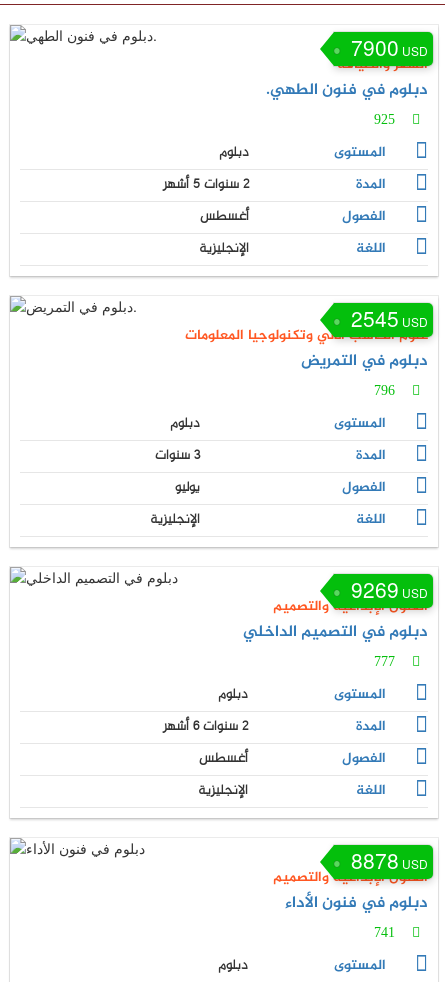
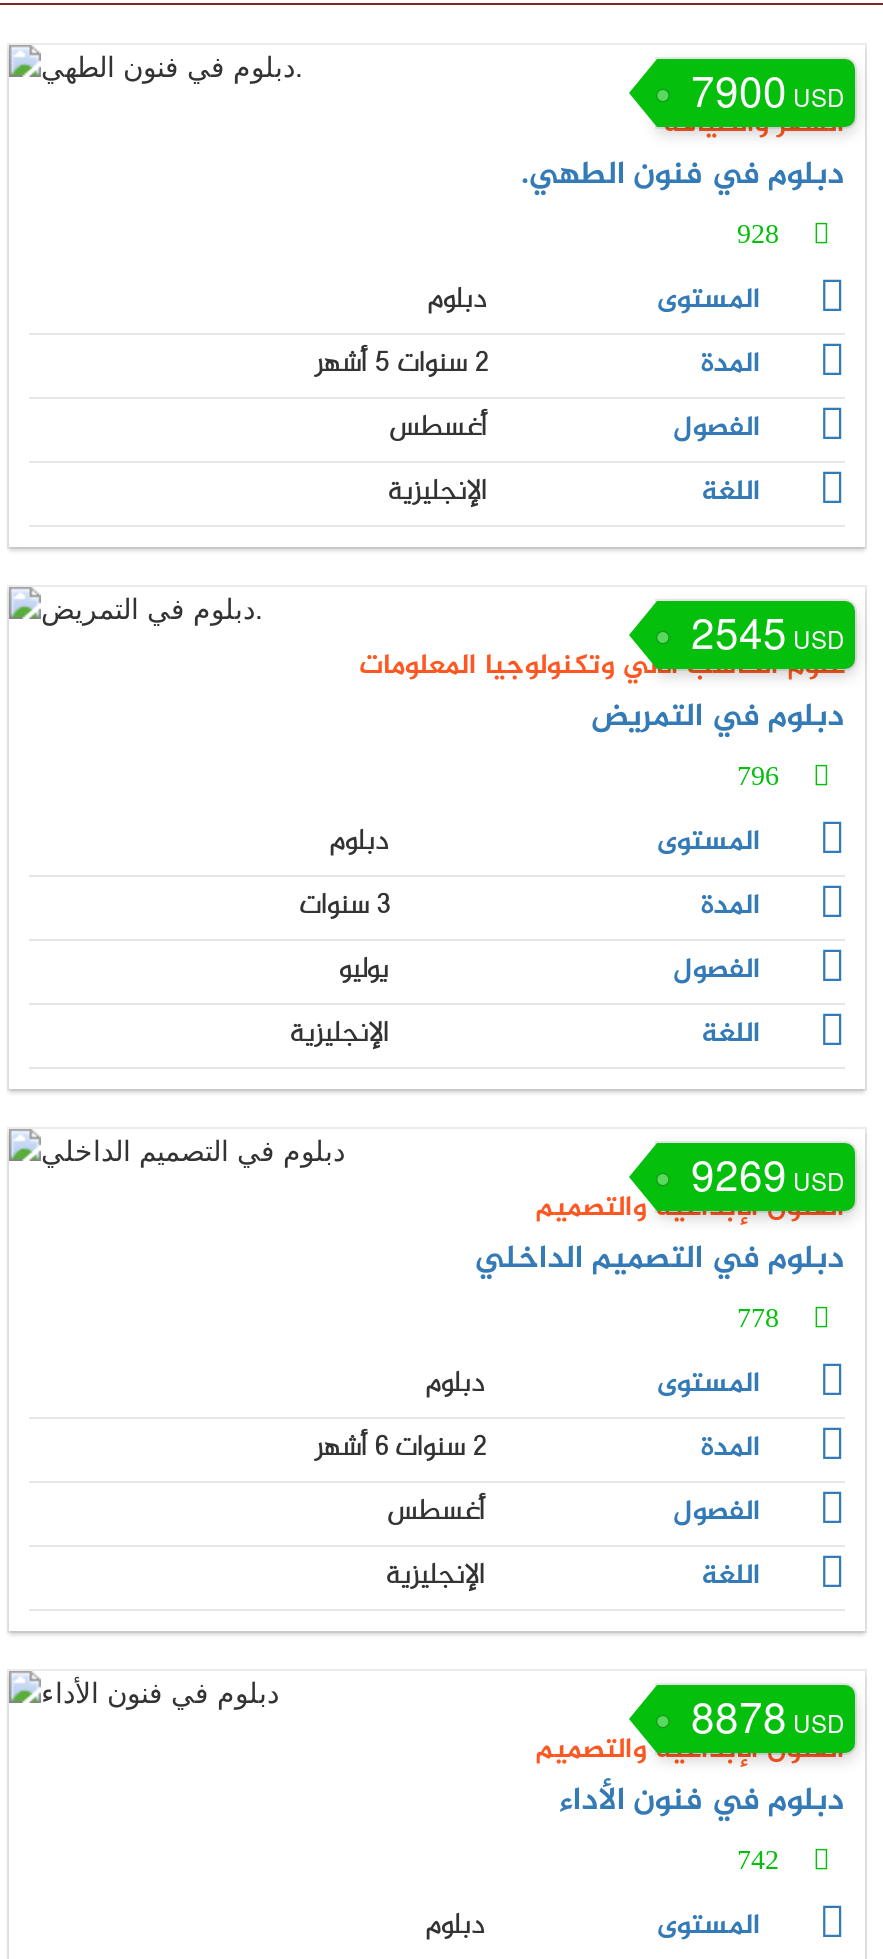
[374,112,395,127] 925 -> [737,219,779,249] 928
[374,654,395,669] 777 -> [737,1303,779,1333] 778
[374,925,395,940] 741 -> [737,1845,779,1875] 742

